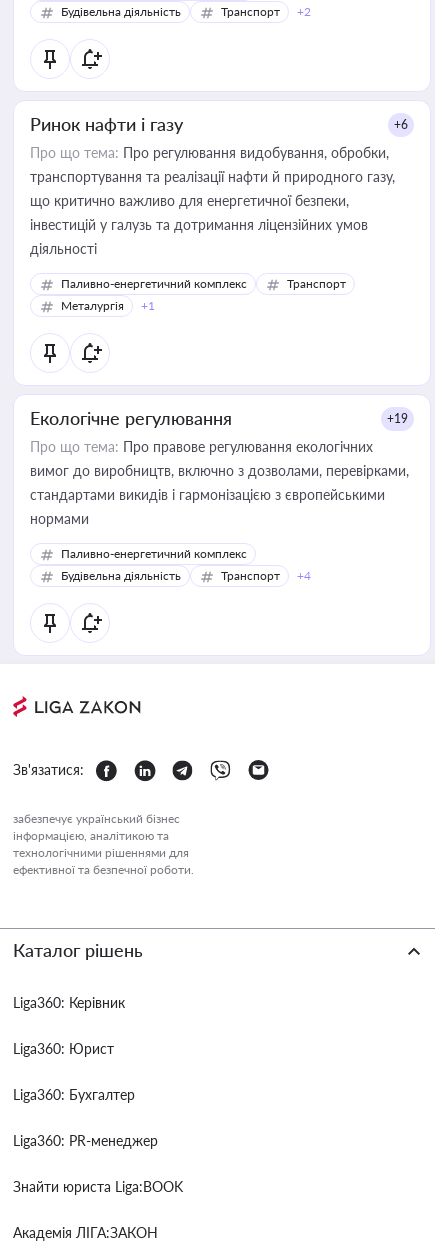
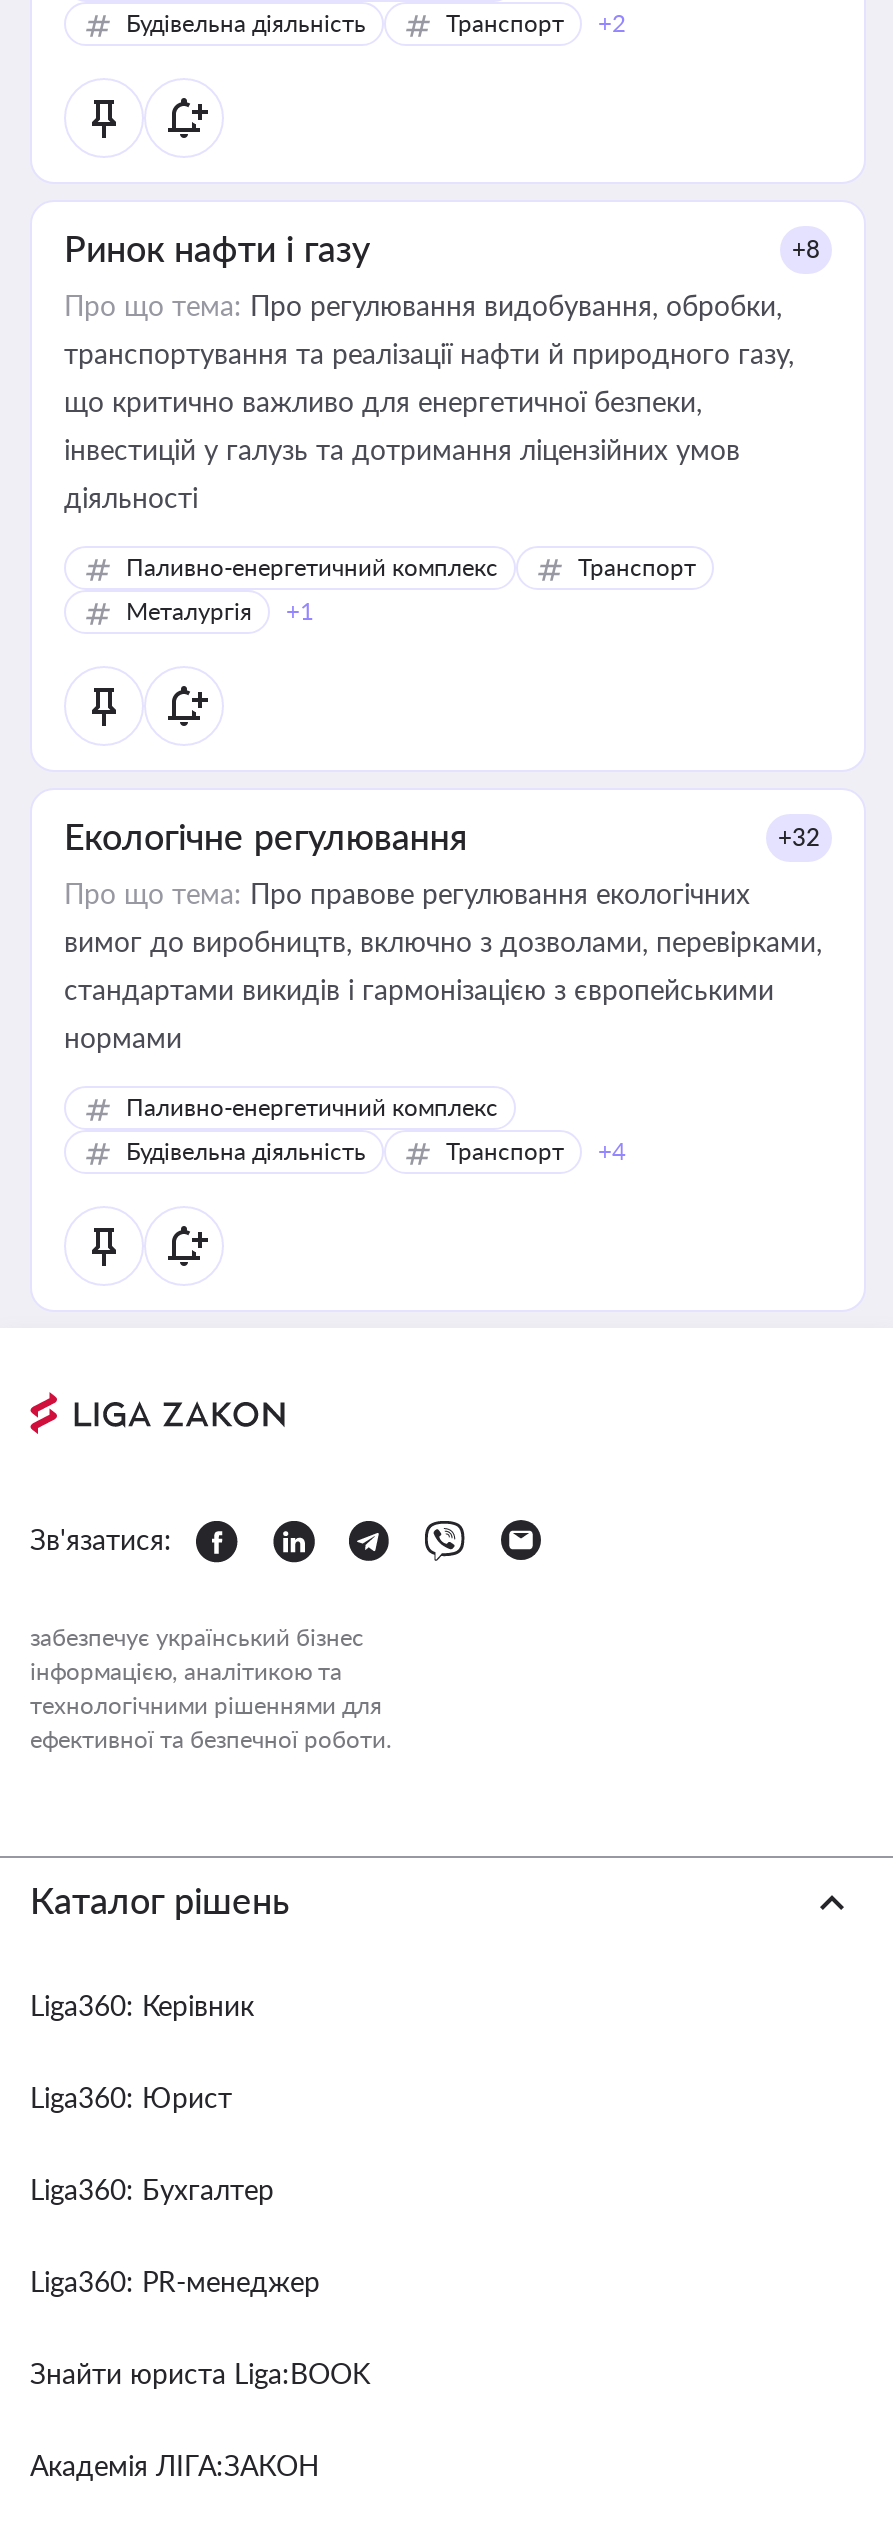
[394,117,408,132] +6 -> [792,234,820,264] +8
[387,411,408,426] +19 -> [778,822,820,852] +32

